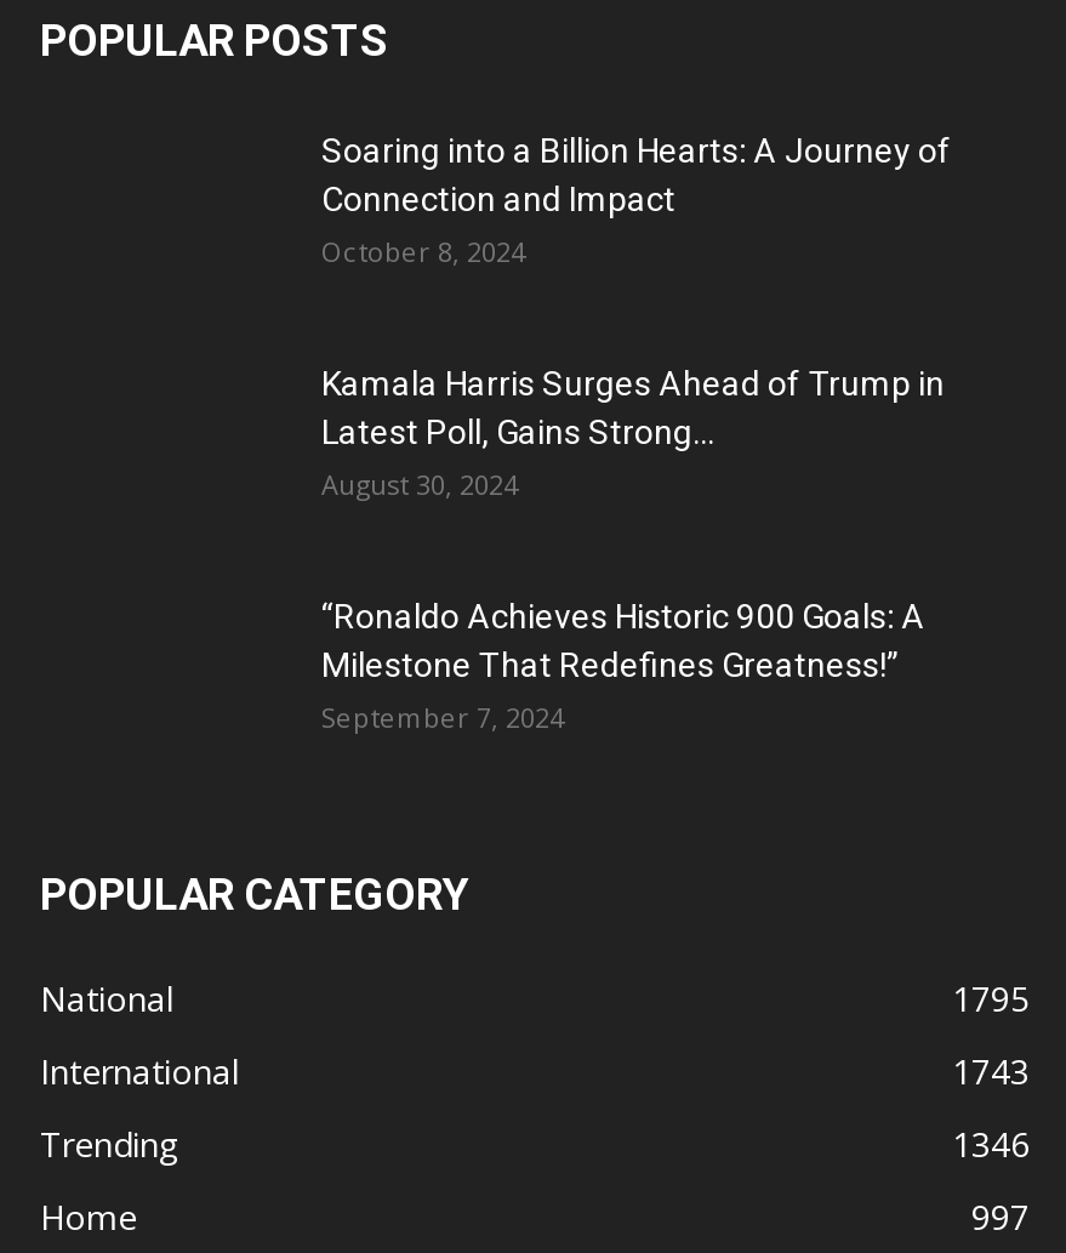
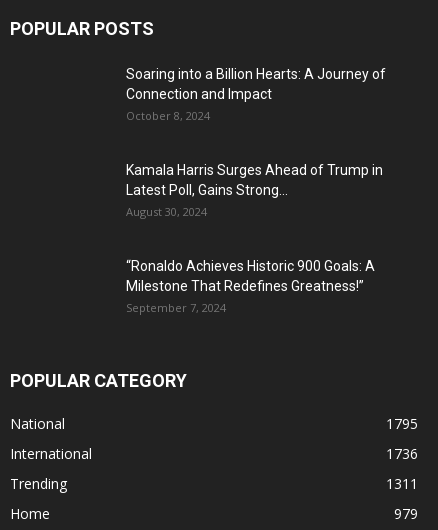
[952,1049,1030,1095] 1743 -> [386,444,418,463] 1736
[952,1122,1030,1168] 1346 -> [386,474,418,493] 1311
[971,1194,1030,1240] 997 -> [394,504,418,523] 979

